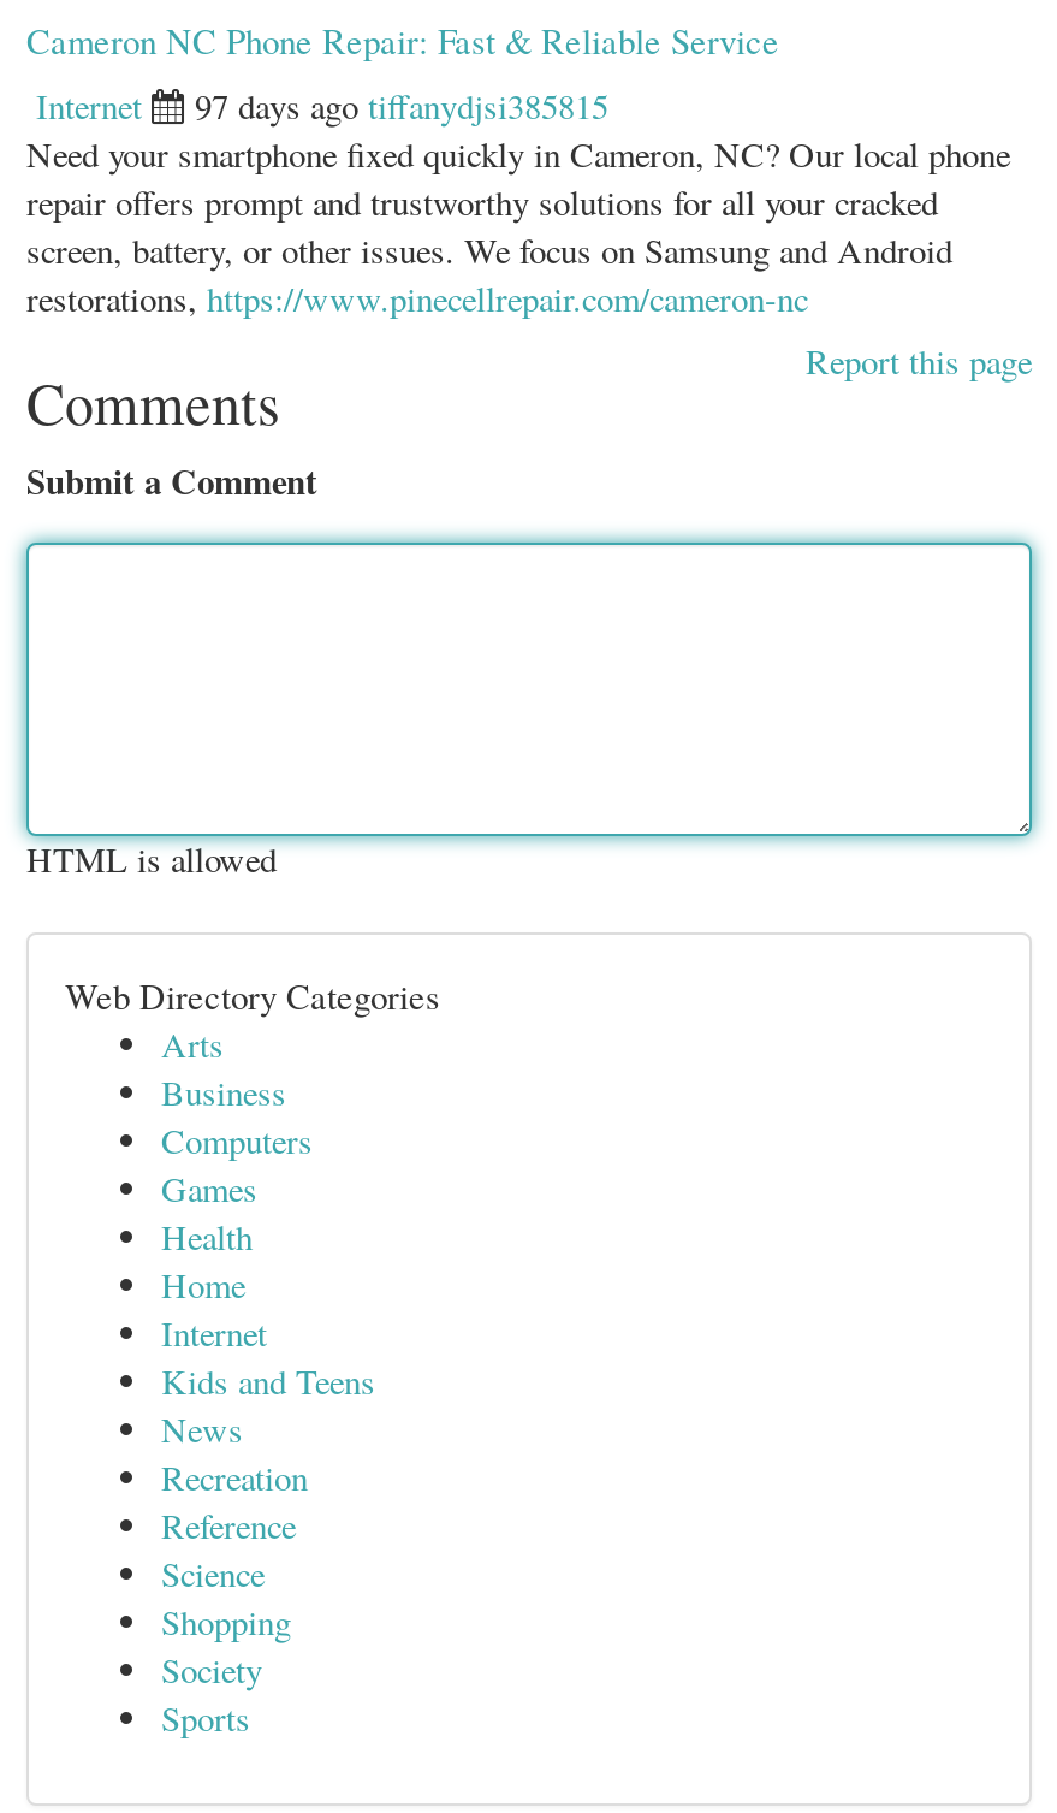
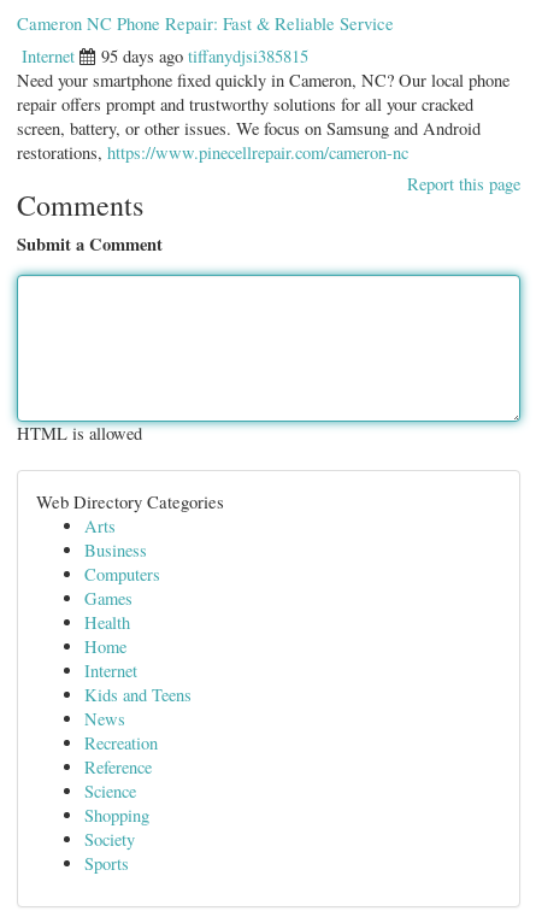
[195,83,608,129] 97 days ago tiffanydjsi385815 -> [101,45,308,67] 95 days ago tiffanydjsi385815

